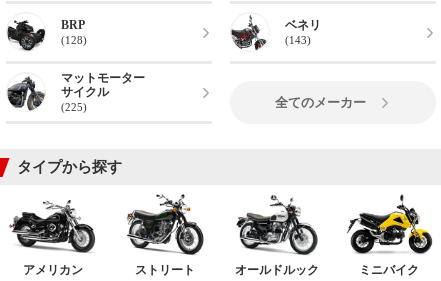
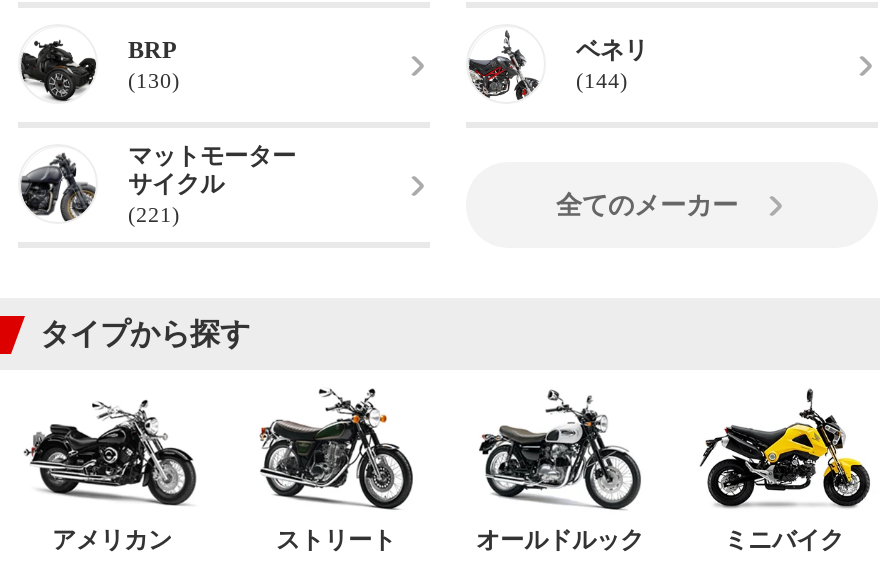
[61,34,87,46] (128) -> [128,68,180,92] (130)
[285,34,311,46] (143) -> [576,68,628,92] (144)
[61,101,87,113] (225) -> [128,202,180,226] (221)

